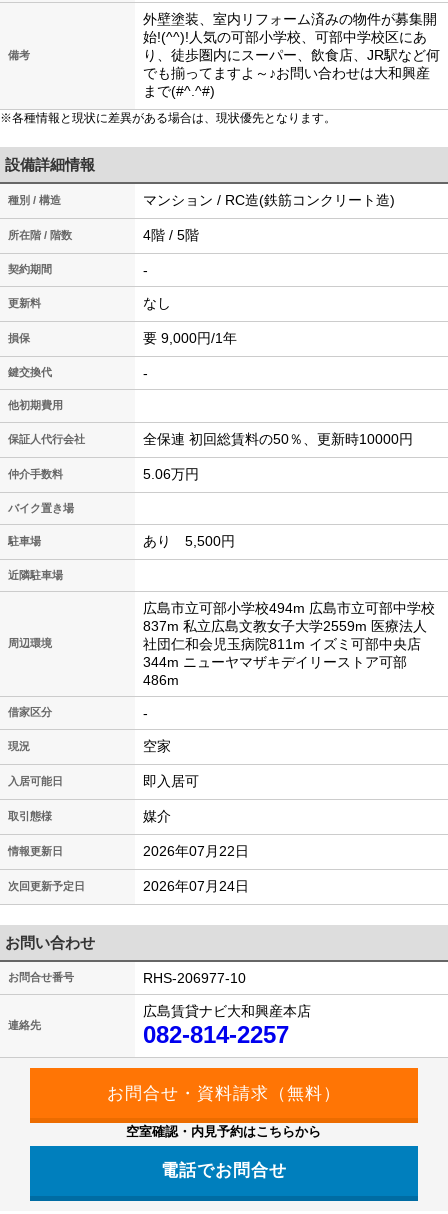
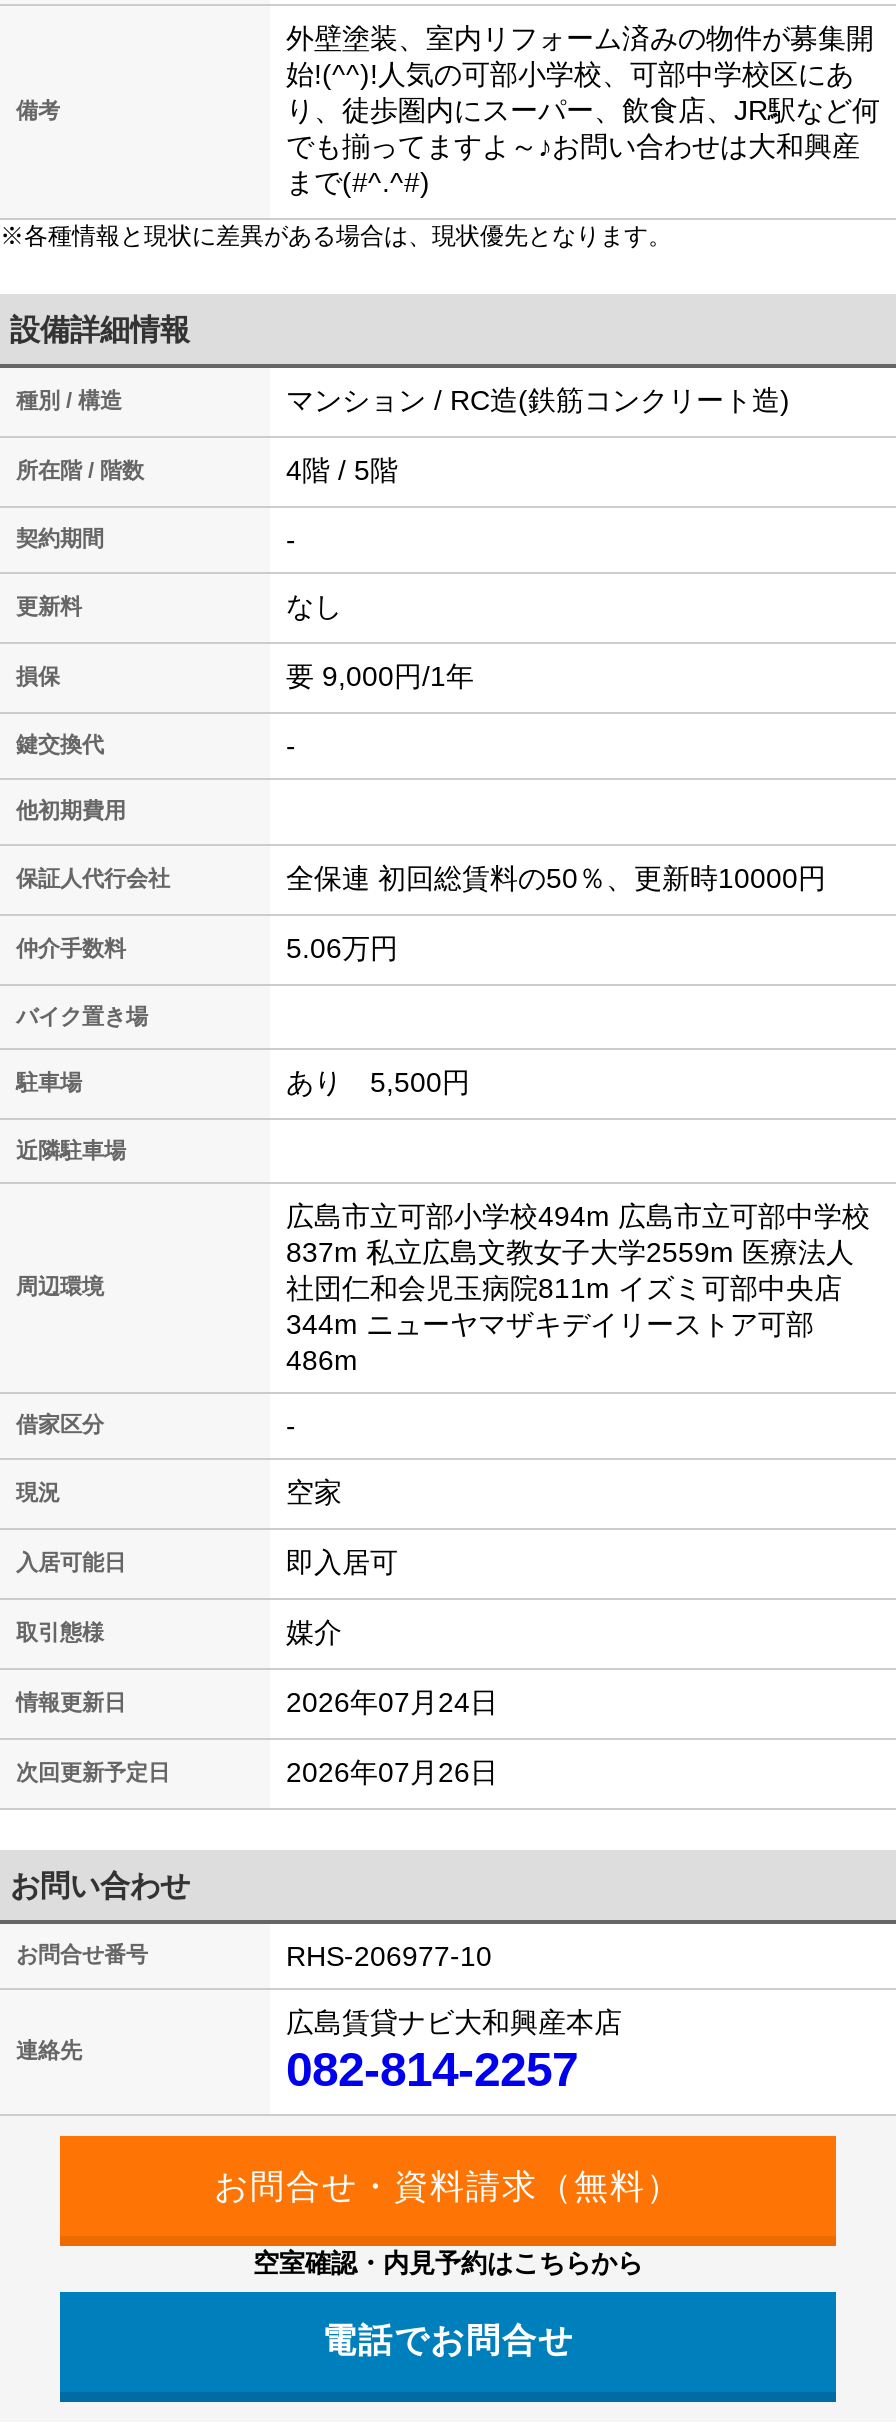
[143,843,249,859] 2026年07月22日 -> [286,1686,498,1718] 2026年07月24日
[143,878,249,894] 2026年07月24日 -> [286,1756,498,1788] 2026年07月26日

